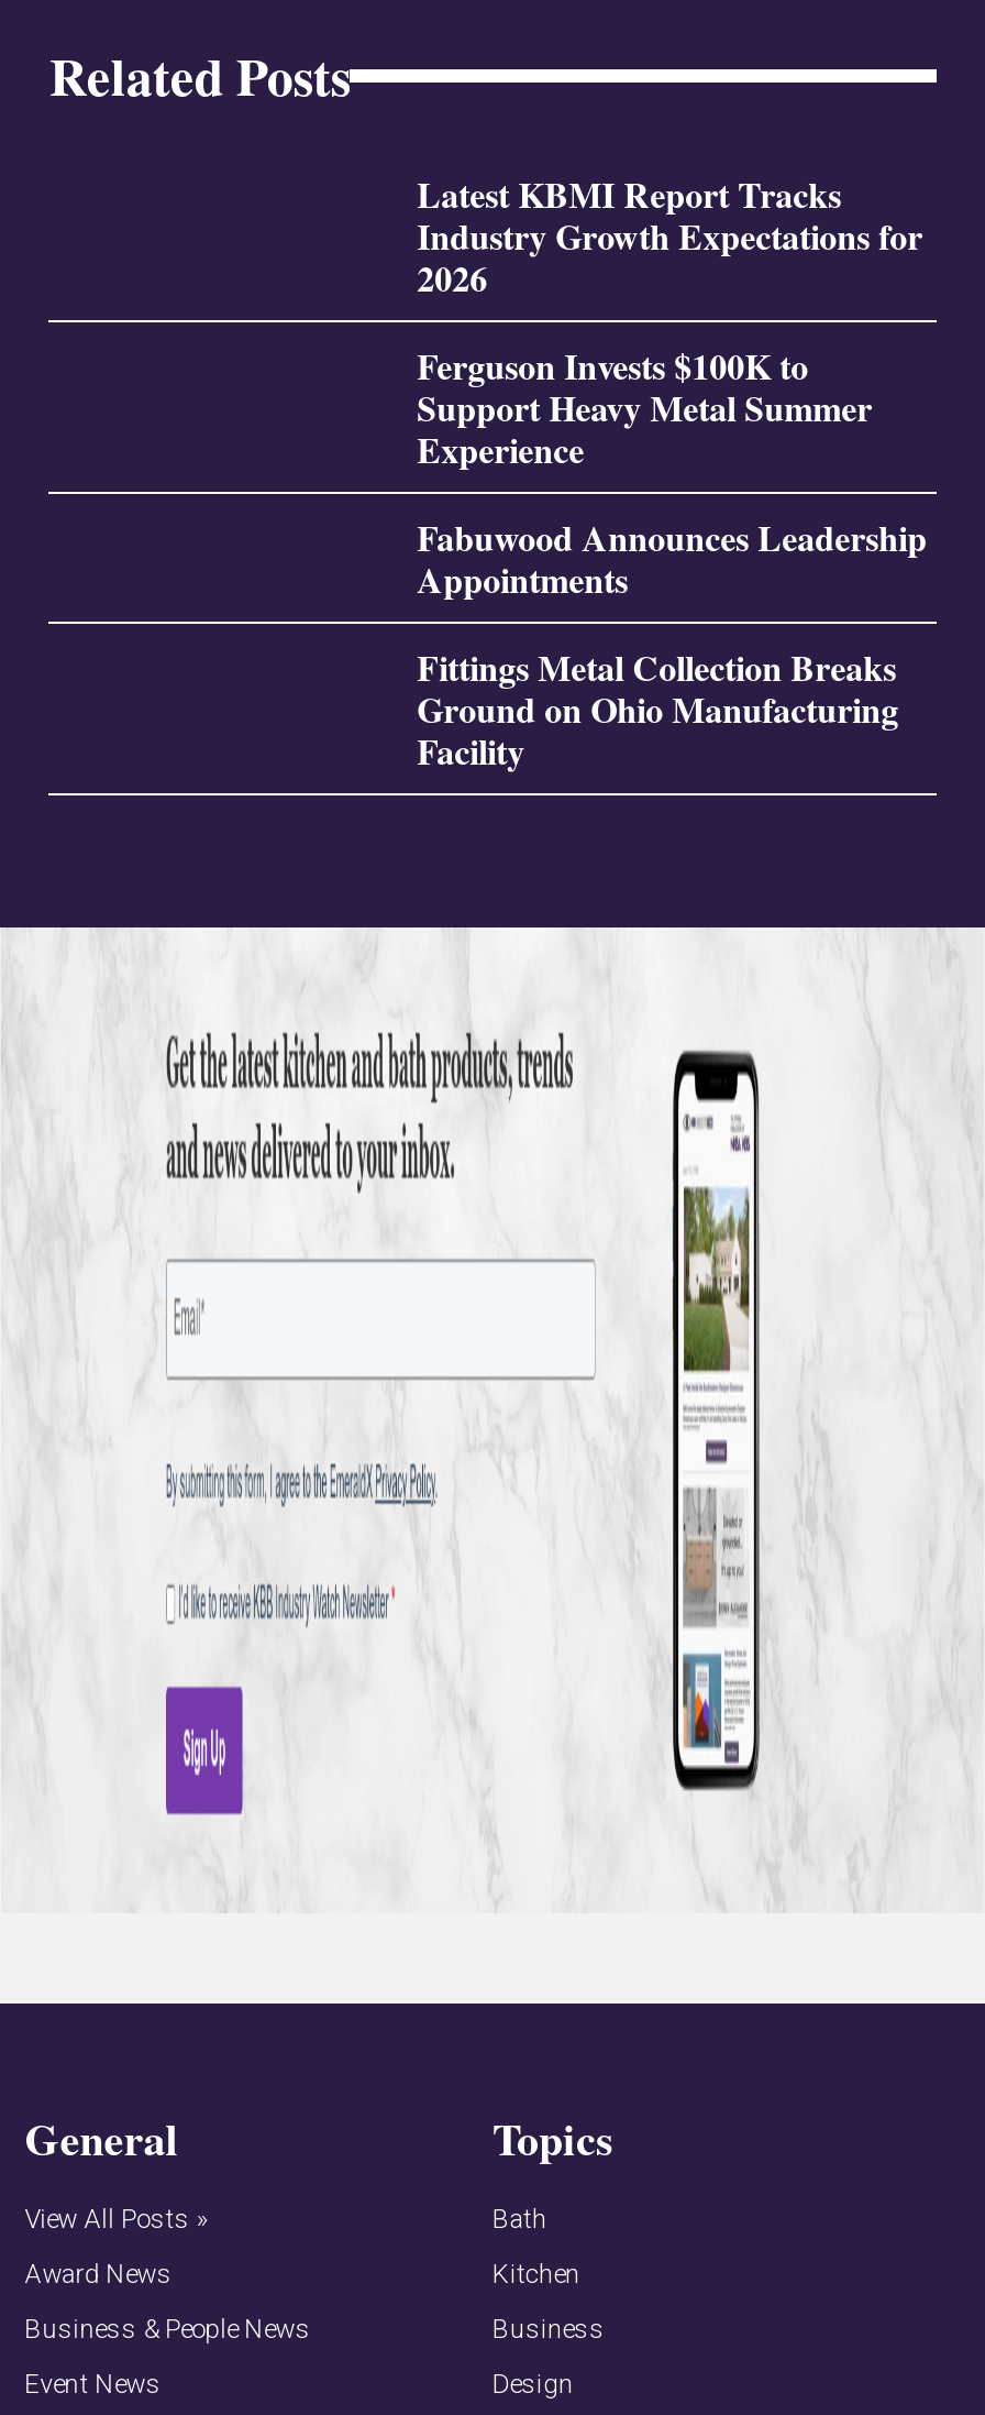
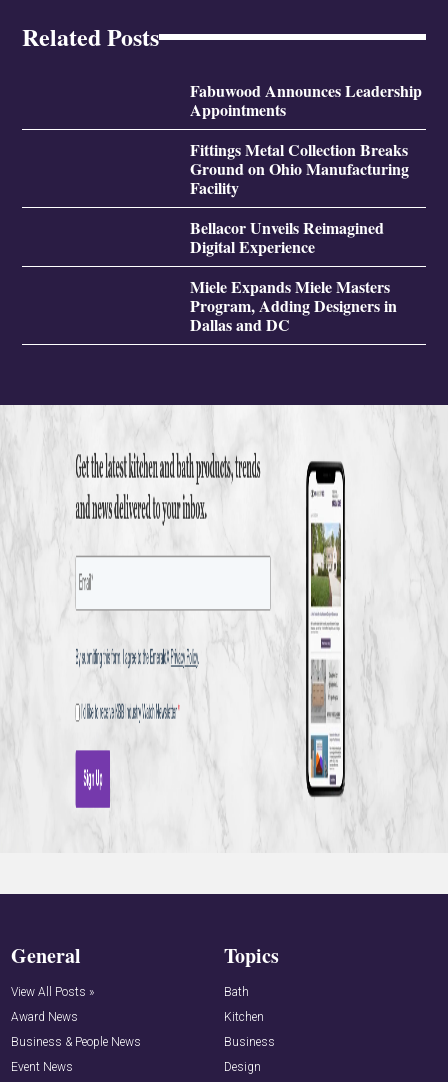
[417,167,923,473] Latest KBMI Report Tracks | Industry Growth Expectations for | 2026 | Ferguson Invests $100K to | Support Heavy Metal Summer | Experience -> none
moved [417,511,927,775] -> [190,79,422,199]: Fabuwood Announces Leadership | Appointments | Fittings Metal Collection Breaks | Ground on Ohio Manufacturing | Facility
none -> [190,216,397,336] Bellacor Unveils Reimagined | Digital Experience | Miele Expands Miele Masters | Program, Adding Designers in | Dallas and DC

